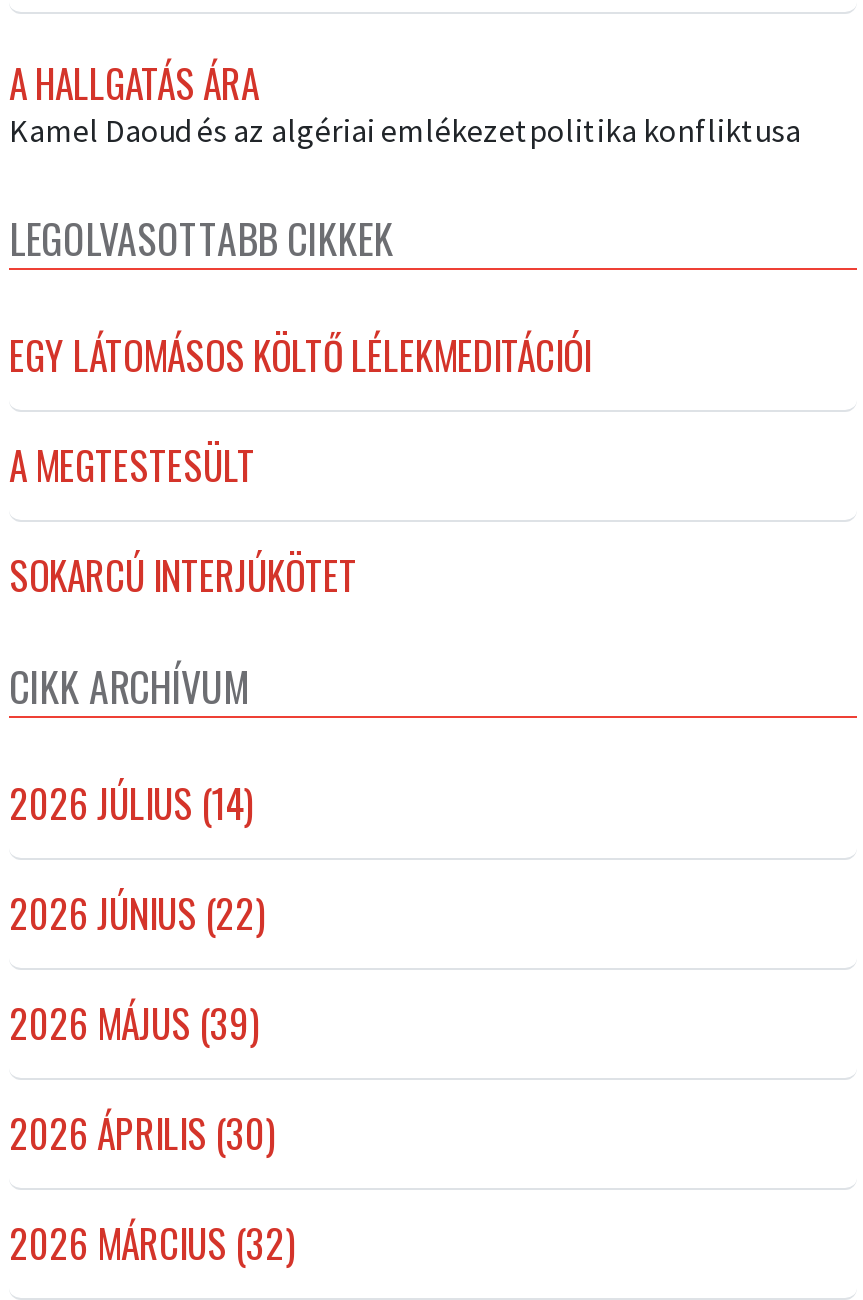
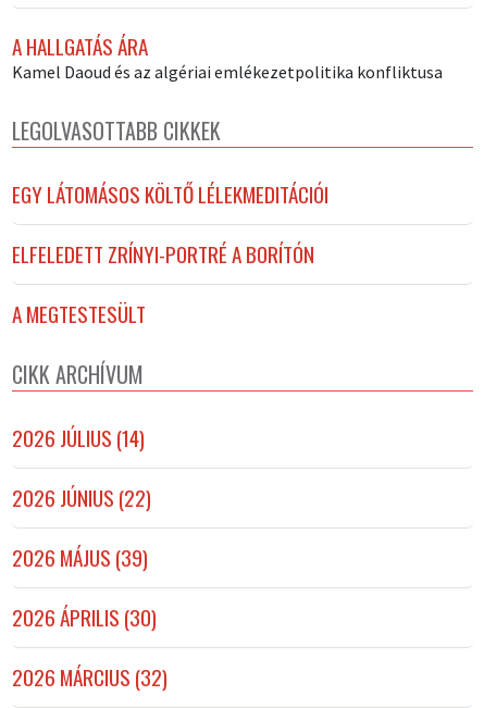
none -> [12,238,314,269] ELFELEDETT ZRÍNYI-PORTRÉ A BORÍTÓN
moved [9,435,255,493] -> [12,298,146,329]: A MEGTESTESÜLT
[9,545,357,603] SOKARCÚ INTERJÚKÖTET -> none

